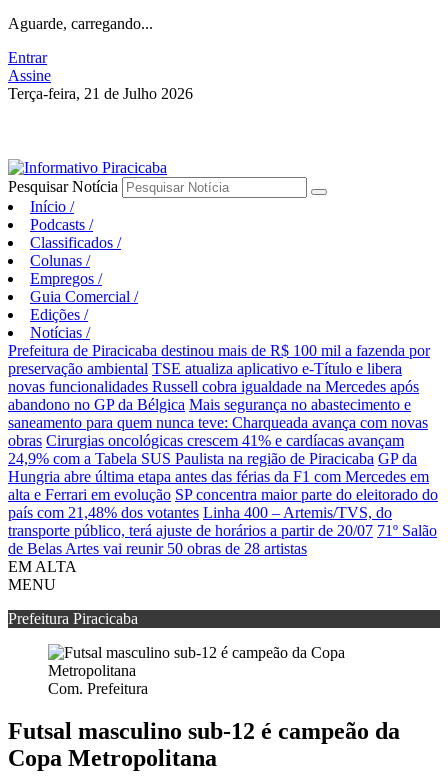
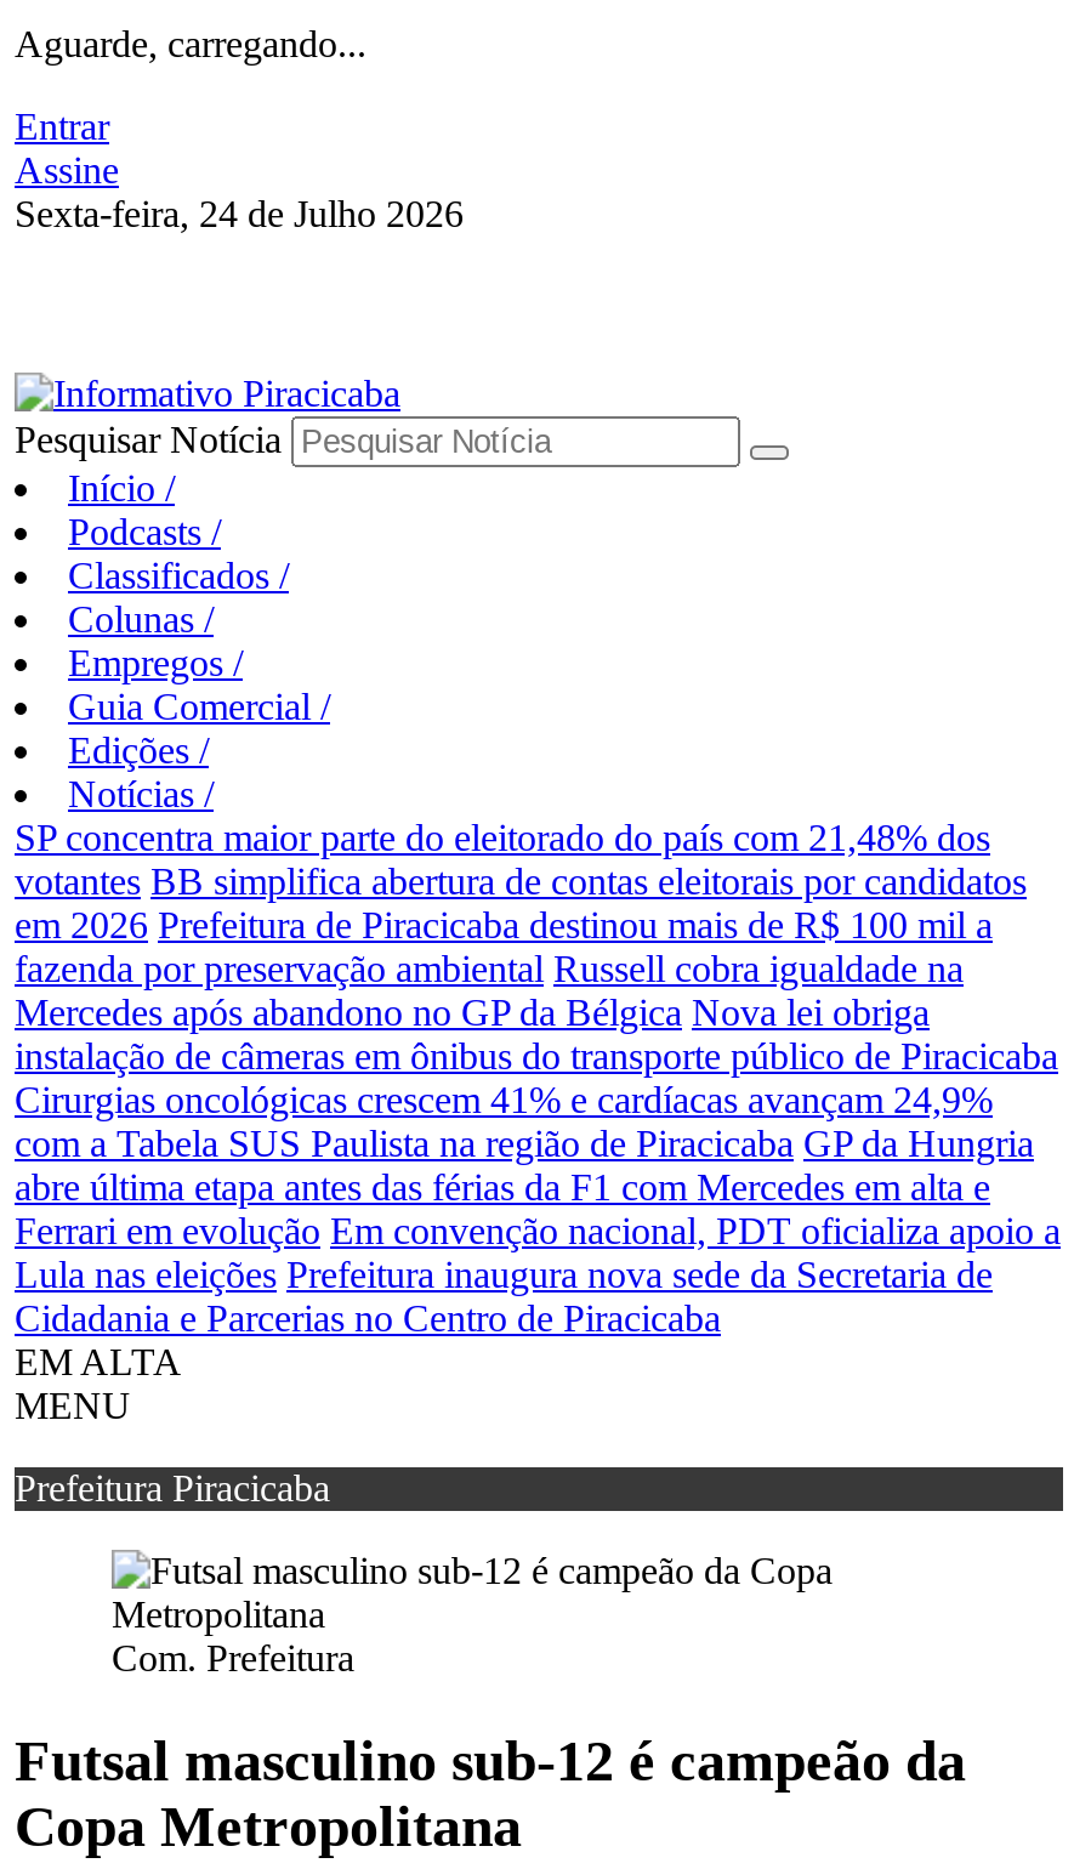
[8,85,193,102] Terça-feira, 21 de Julho 2026 -> [15,193,464,234] Sexta-feira, 24 de Julho 2026
[8,342,438,557] Prefeitura de Piracicaba destinou mais de R$ 100 mil a fazenda por | preservação ambiental TSE atualiza aplicativo e-Título e libera | novas funcionalidades Russell cobra igualdade na Mercedes após | abandono no GP da Bélgica Mais segurança no abastecimento e | saneamento para quem nunca teve: Charqueada avança com novas | obras Cirurgias oncológicas crescem 41% e cardíacas avançam | 24,9% com a Tabela SUS Paulista na região de Piracicaba GP da | Hungria abre última etapa antes das férias da F1 com Mercedes em | alta e Ferrari em evolução SP concentra maior parte do eleitorado do | país com 21,48% dos votantes Linha 400 – Artemis/TVS, do | transporte público, terá ajuste de horários a partir de 20/07 71º Salão | de Belas Artes vai reunir 50 obras de 28 artistas -> [15,817,1061,1339] SP concentra maior parte do eleitorado do país com 21,48% dos | votantes BB simplifica abertura de contas eleitorais por candidatos | em 2026 Prefeitura de Piracicaba destinou mais de R$ 100 mil a | fazenda por preservação ambiental Russell cobra igualdade na | Mercedes após abandono no GP da Bélgica Nova lei obriga | instalação de câmeras em ônibus do transporte público de Piracicaba | Cirurgias oncológicas crescem 41% e cardíacas avançam 24,9% | com a Tabela SUS Paulista na região de Piracicaba GP da Hungria | abre última etapa antes das férias da F1 com Mercedes em alta e | Ferrari em evolução Em convenção nacional, PDT oficializa apoio a | Lula nas eleições Prefeitura inaugura nova sede da Secretaria de | Cidadania e Parcerias no Centro de Piracicaba

